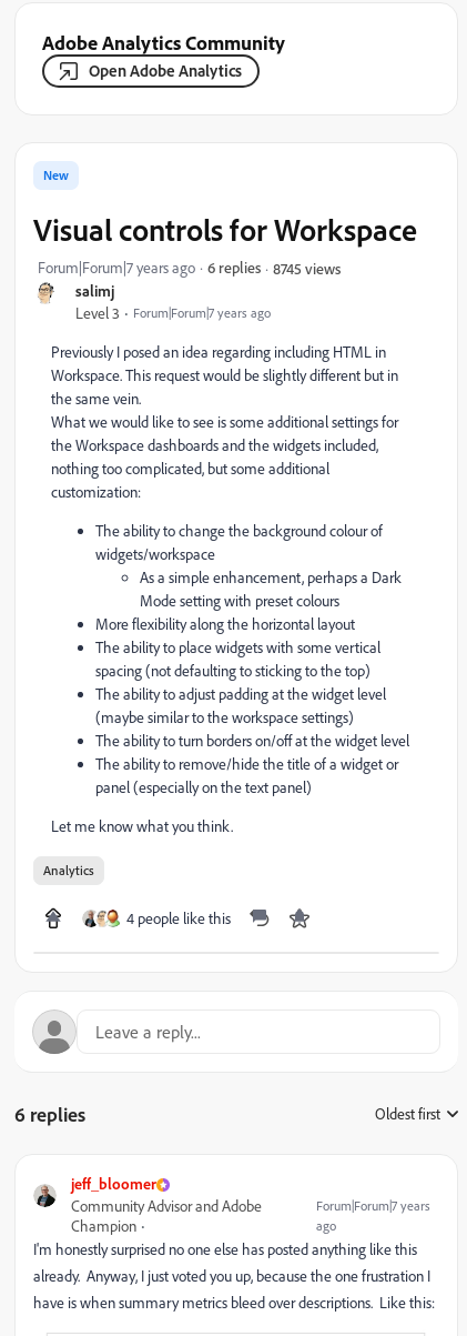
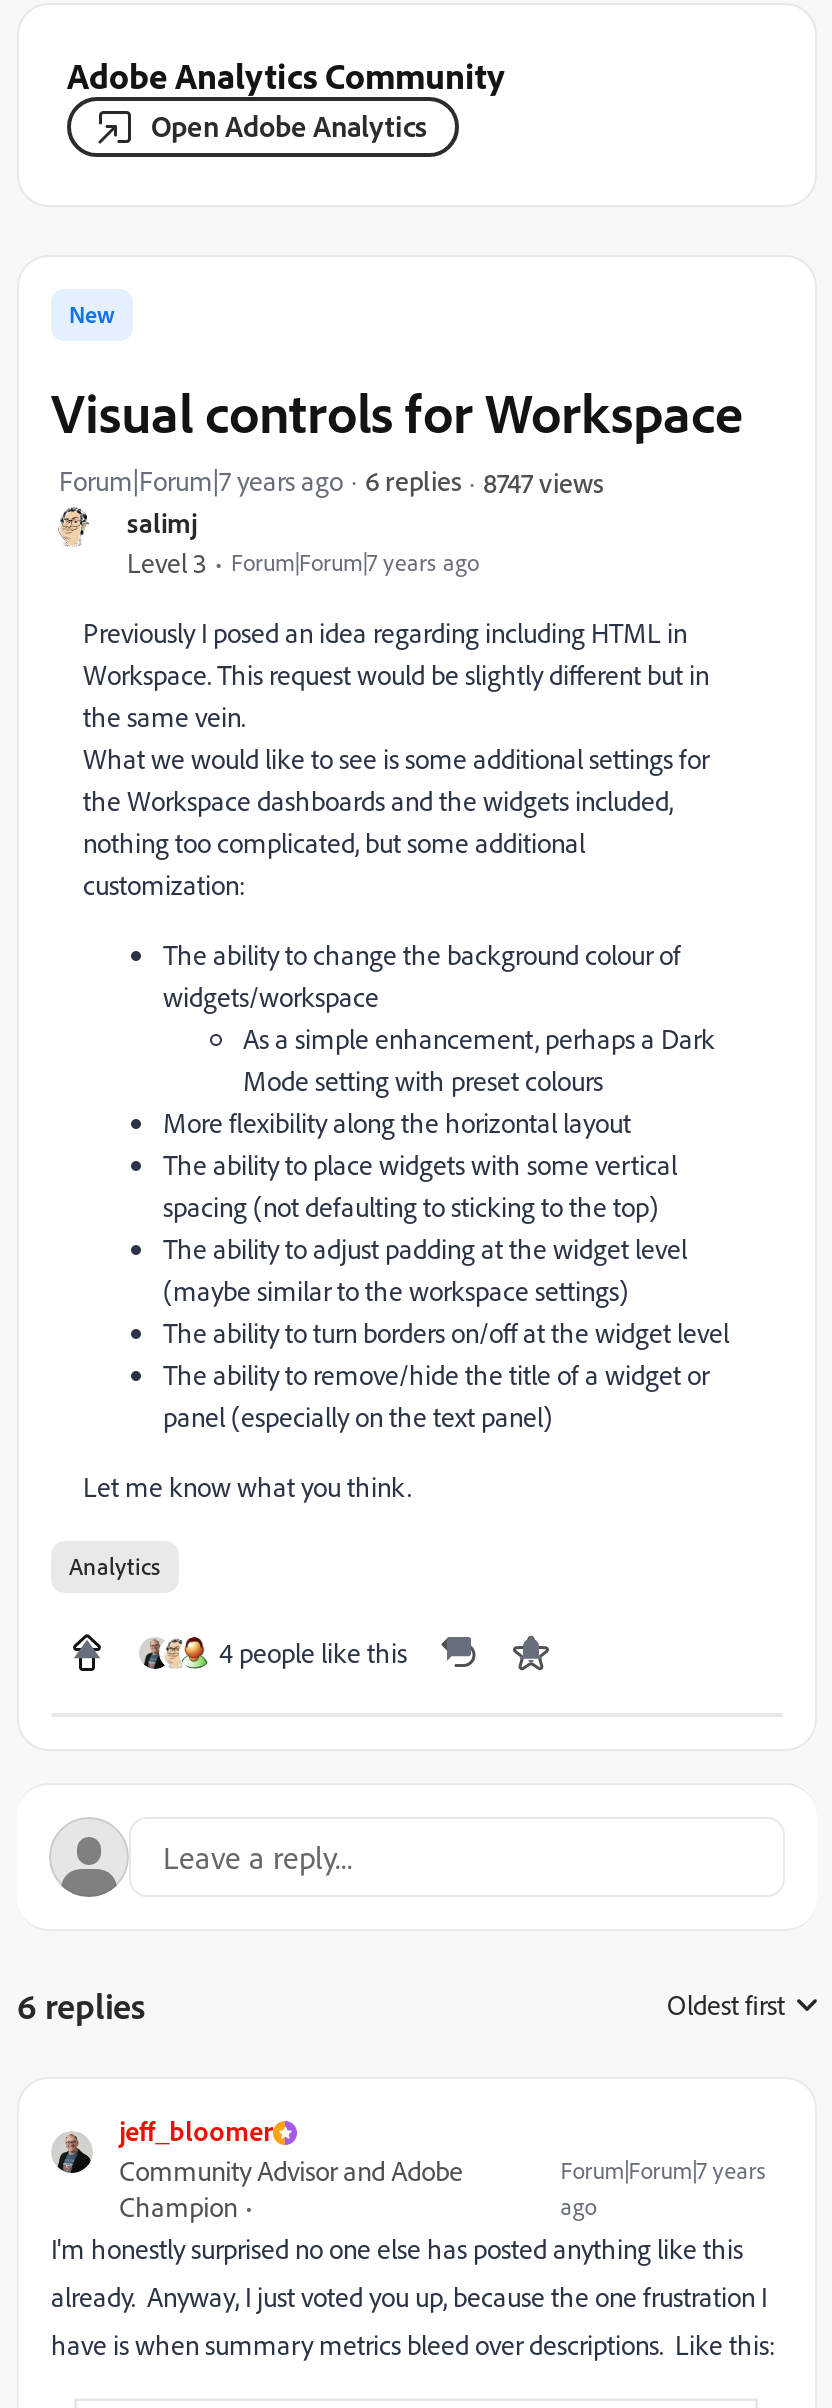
[273,258,341,277] 8745 views -> [483,464,603,498] 8747 views

